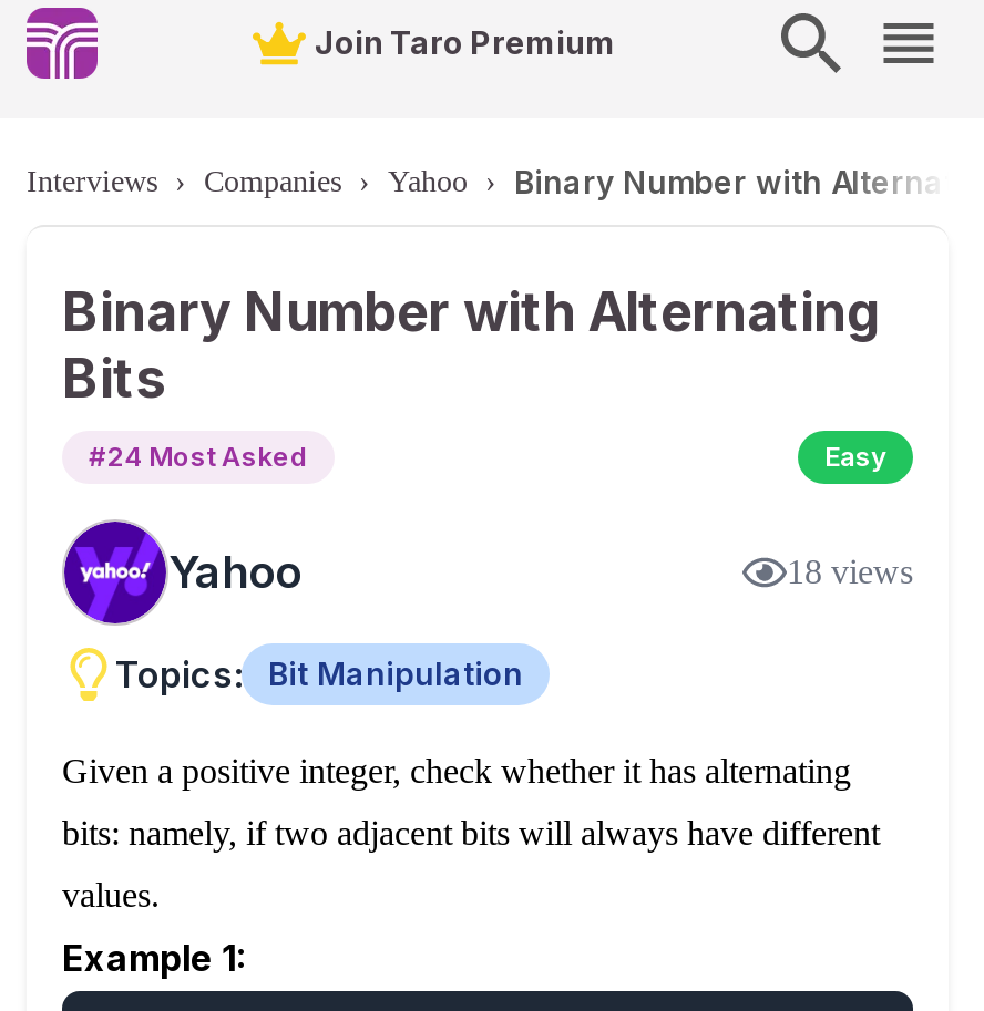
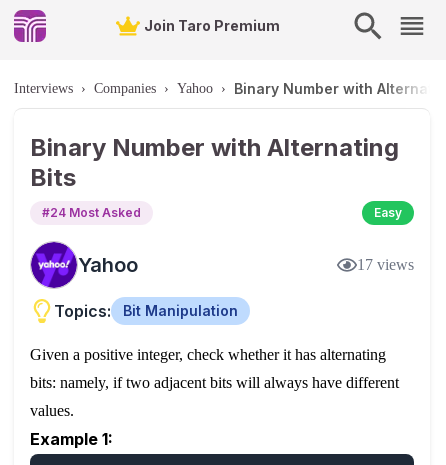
[787,553,913,590] 18 views -> [357,256,414,273] 17 views

